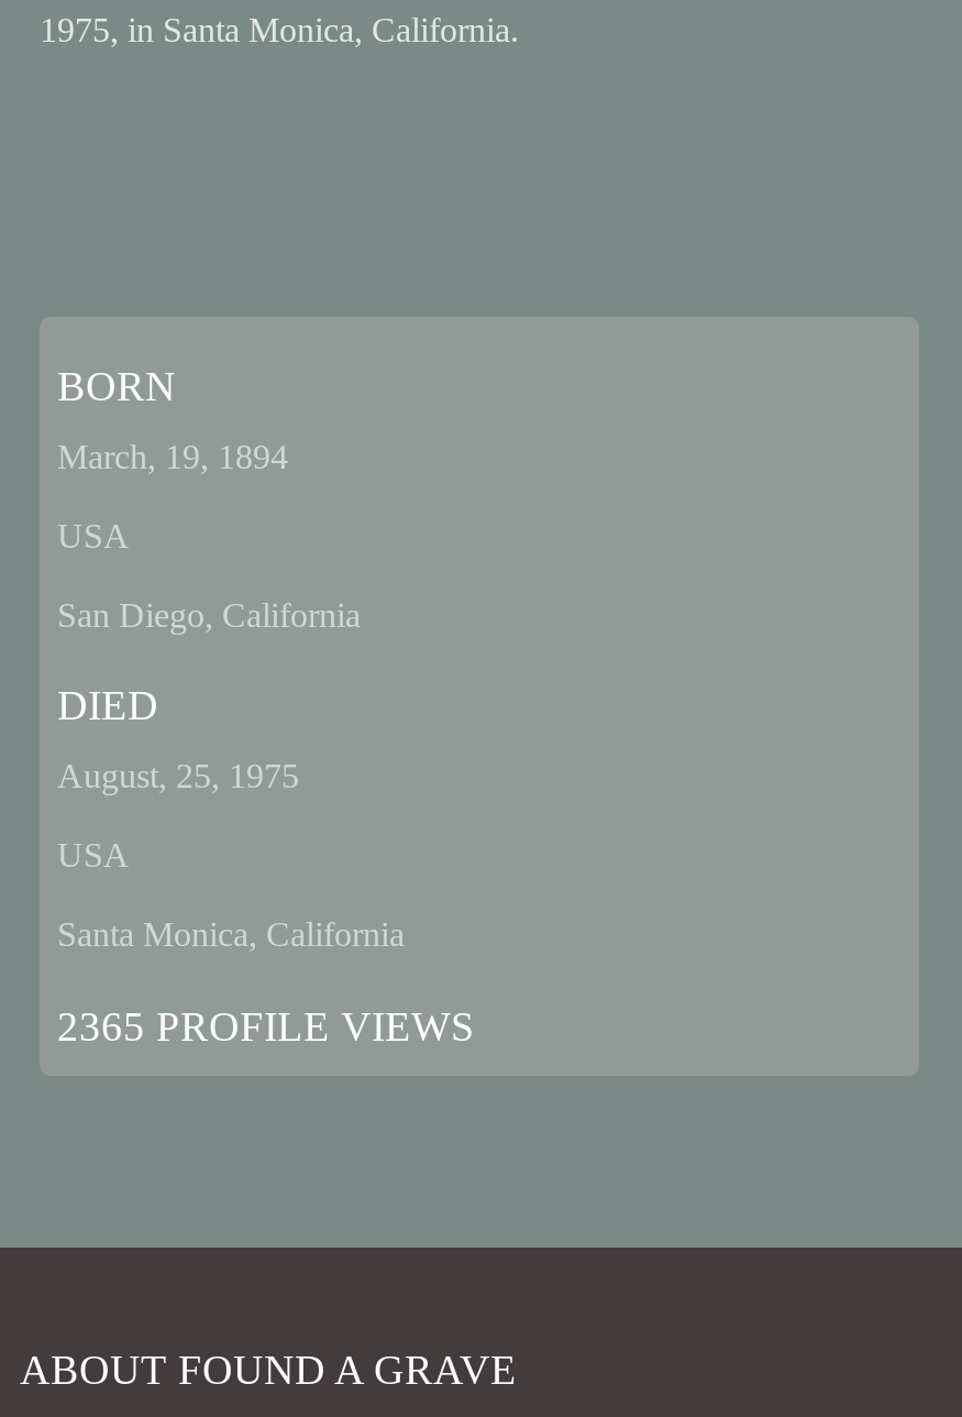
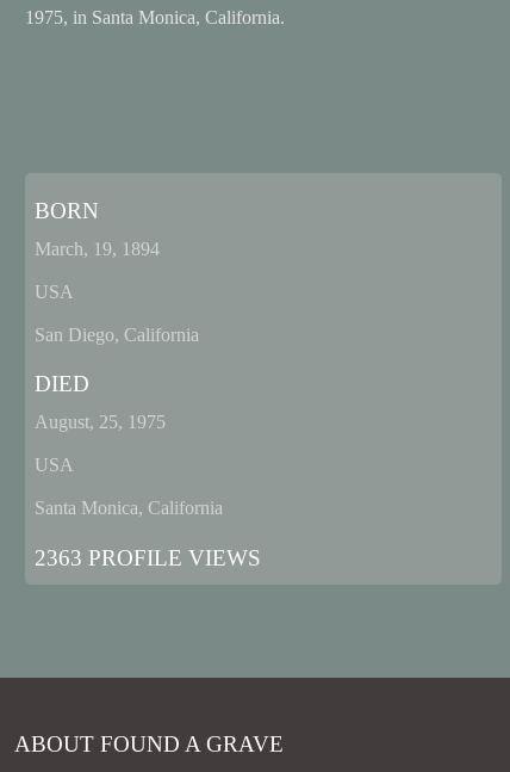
[57,1003,475,1049] 2365 PROFILE VIEWS -> [35,545,261,570] 2363 PROFILE VIEWS

